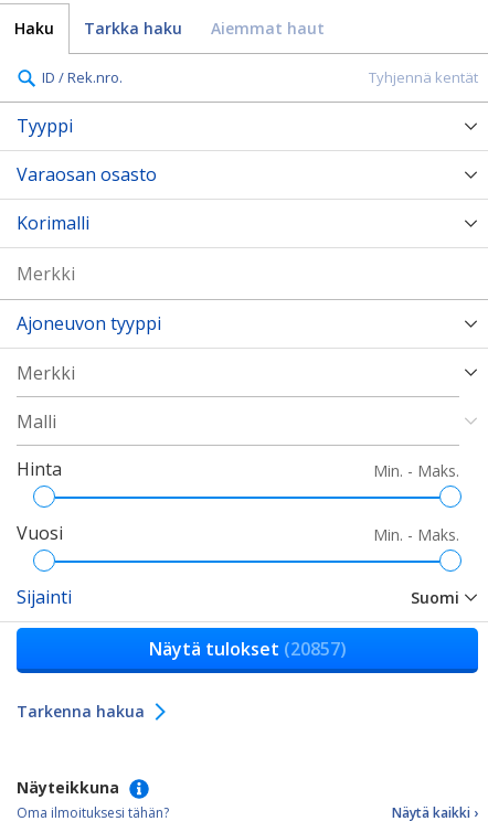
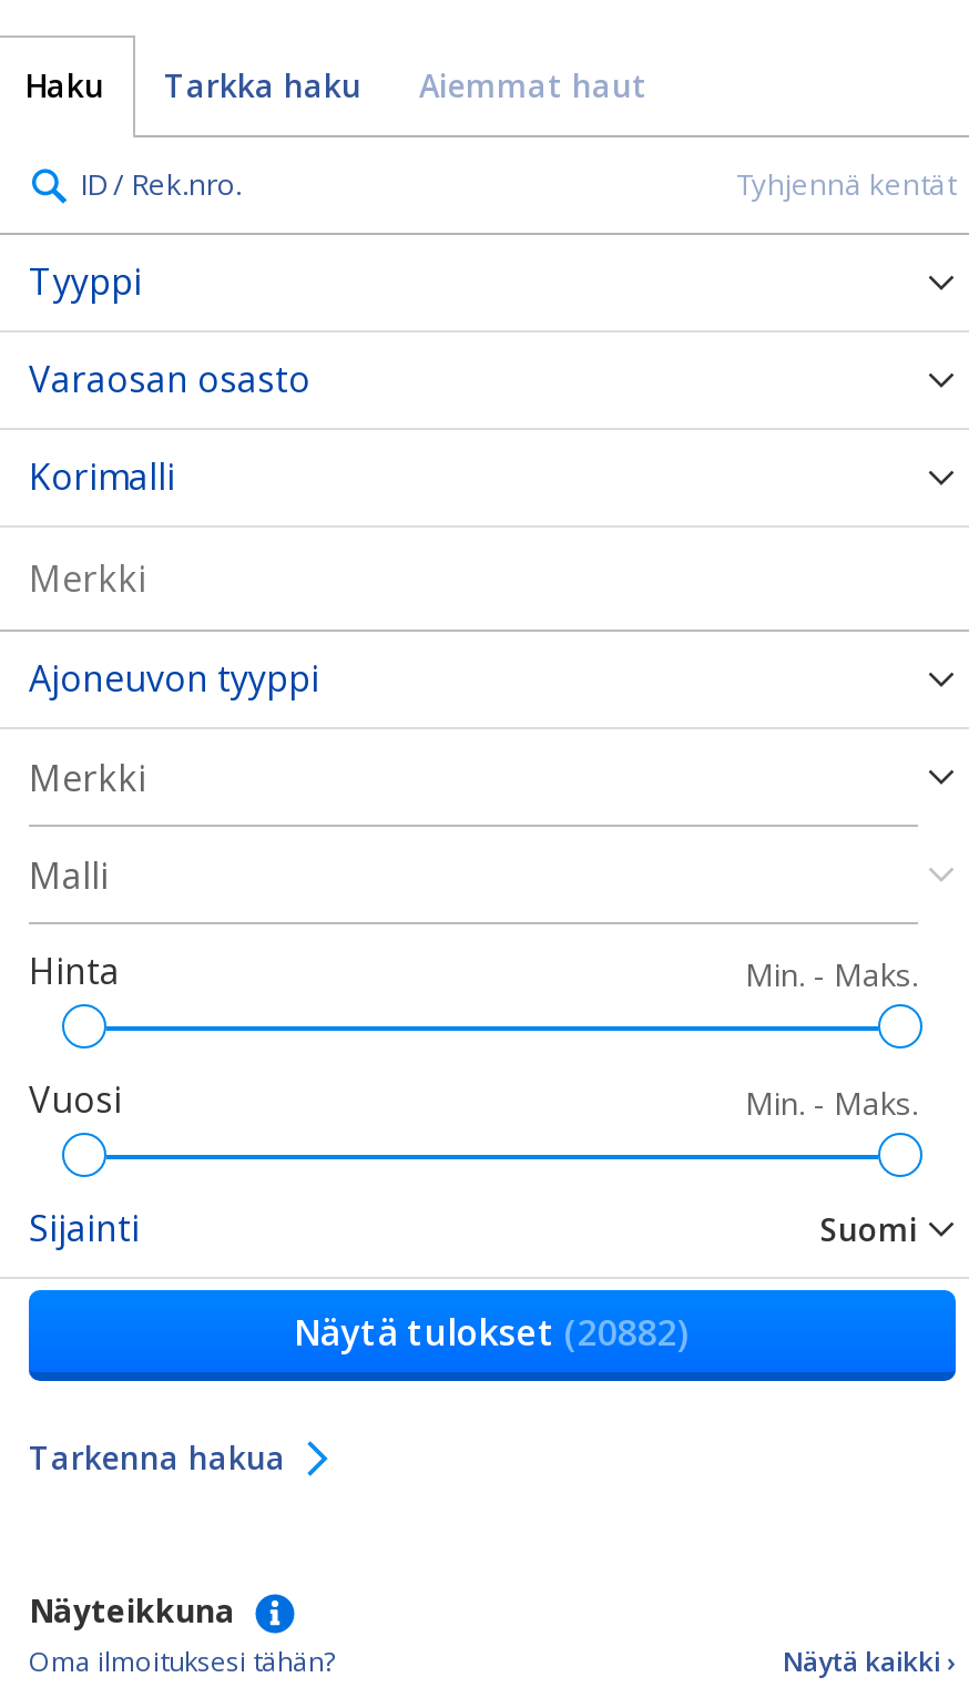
[148,637,346,661] Näytä tulokset (20857) -> [294,1308,691,1357] Näytä tulokset (20882)

